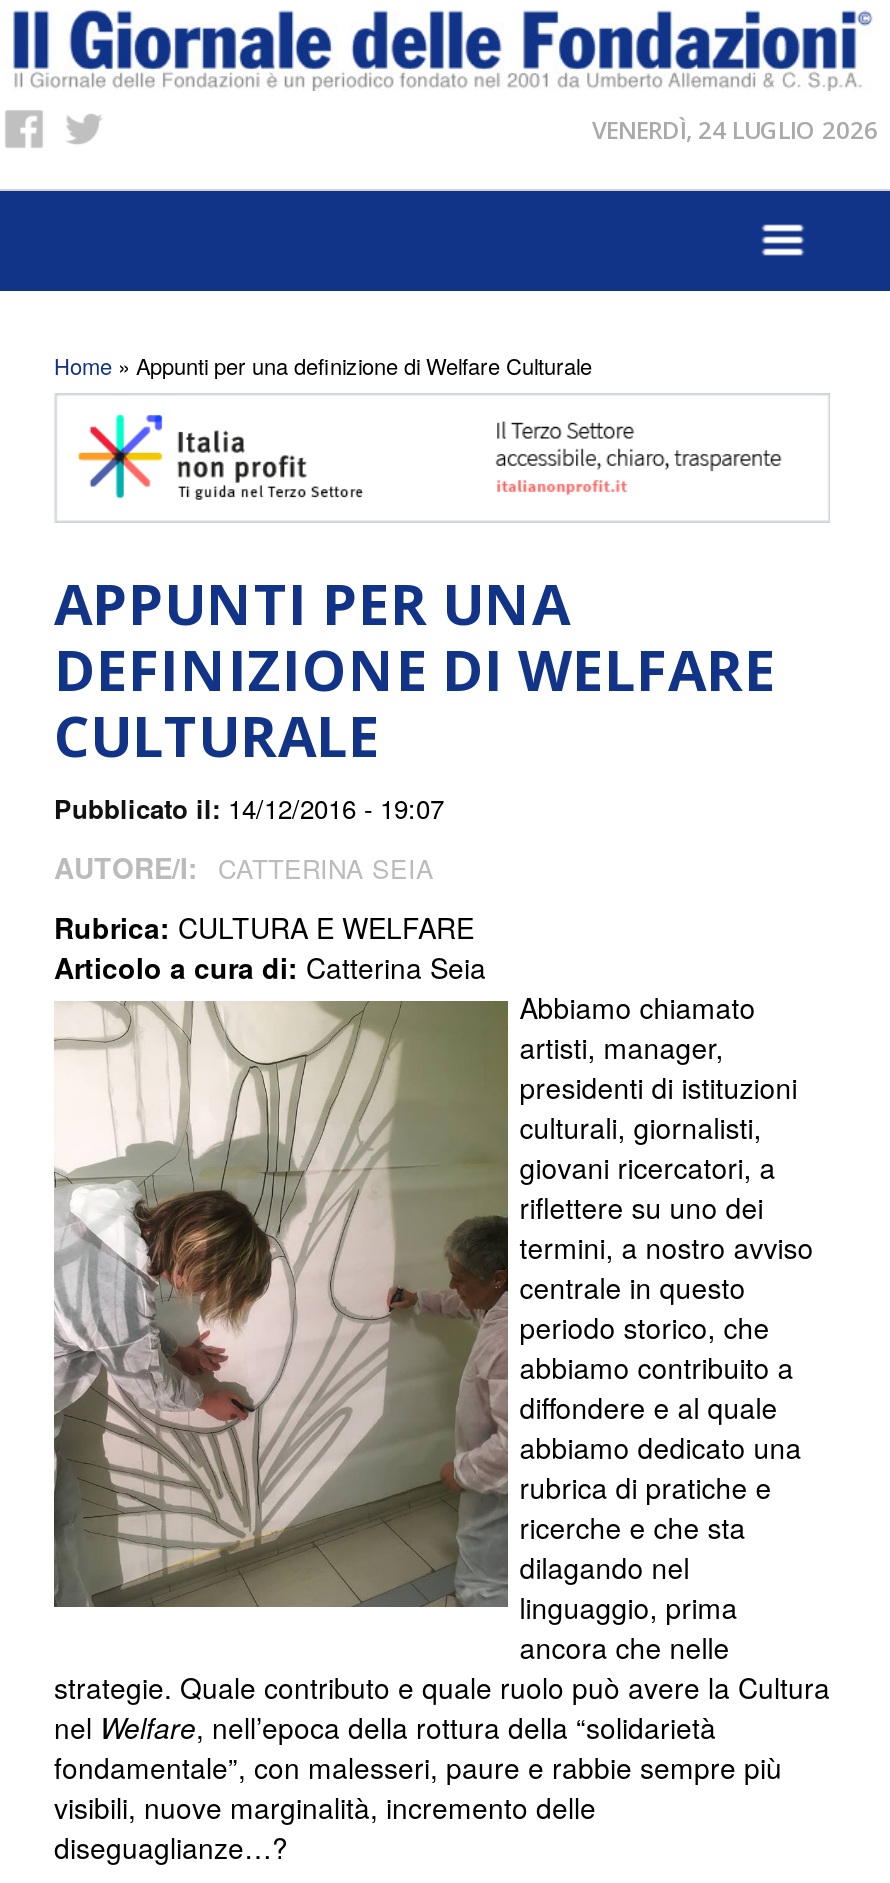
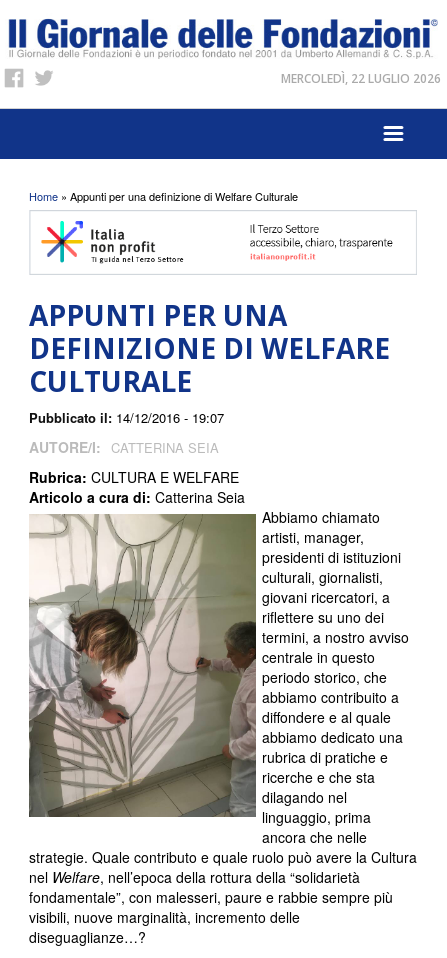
[592,113,878,147] VENERDÌ, 24 LUGLIO 2026 -> [281,70,441,87] MERCOLEDÌ, 22 LUGLIO 2026

